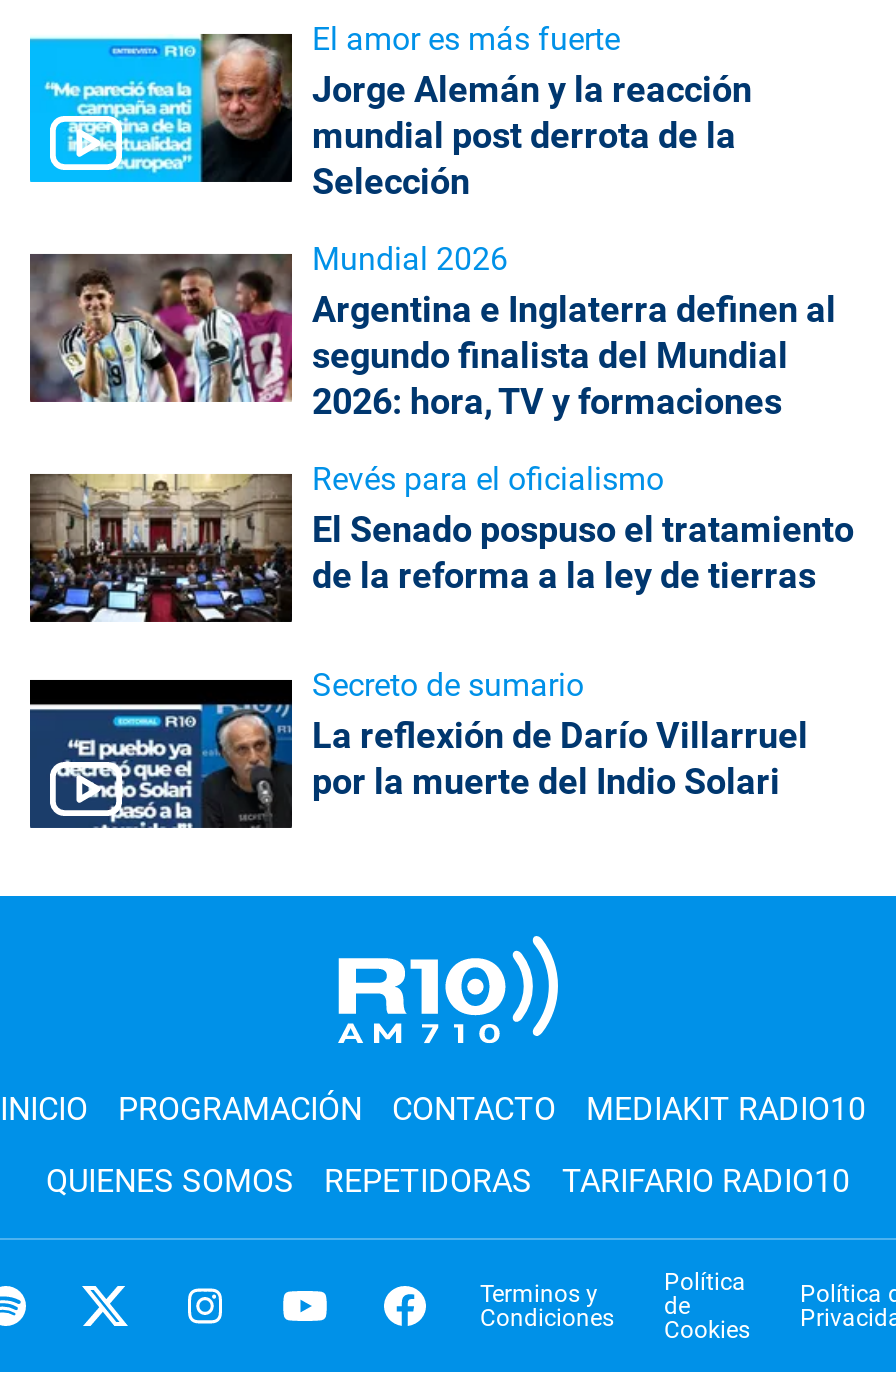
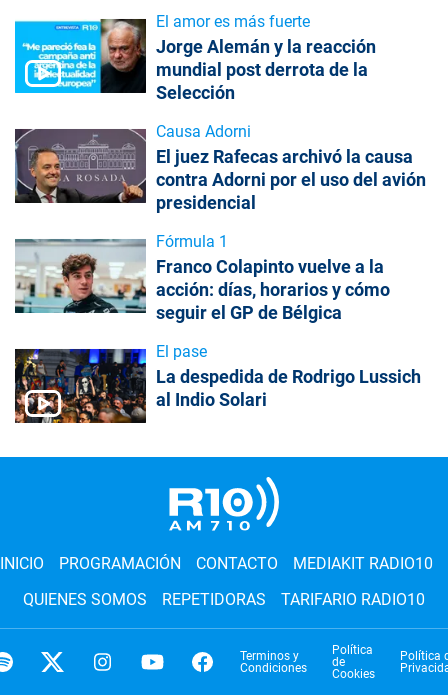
[30,241,836,423] [image] | Mundial 2026 | Argentina e Inglaterra definen al | segundo finalista del Mundial | 2026: hora, TV y formaciones -> [15,122,426,213] [image] | Causa Adorni | El juez Rafecas archivó la causa | contra Adorni por el uso del avión | presidencial
[28,461,854,624] [image] | Revés para el oficialismo | El Senado pospuso el tratamiento | de la reforma a la ley de tierras -> [15,232,390,323] [image] | Fórmula 1 | Franco Colapinto vuelve a la | acción: días, horarios y cómo | seguir el GP de Bélgica
[30,667,808,830] [image] | Secreto de sumario | La reflexión de Darío Villarruel | por la muerte del Indio Solari -> [14,342,421,424] [image] | El pase | La despedida de Rodrigo Lussich | al Indio Solari

